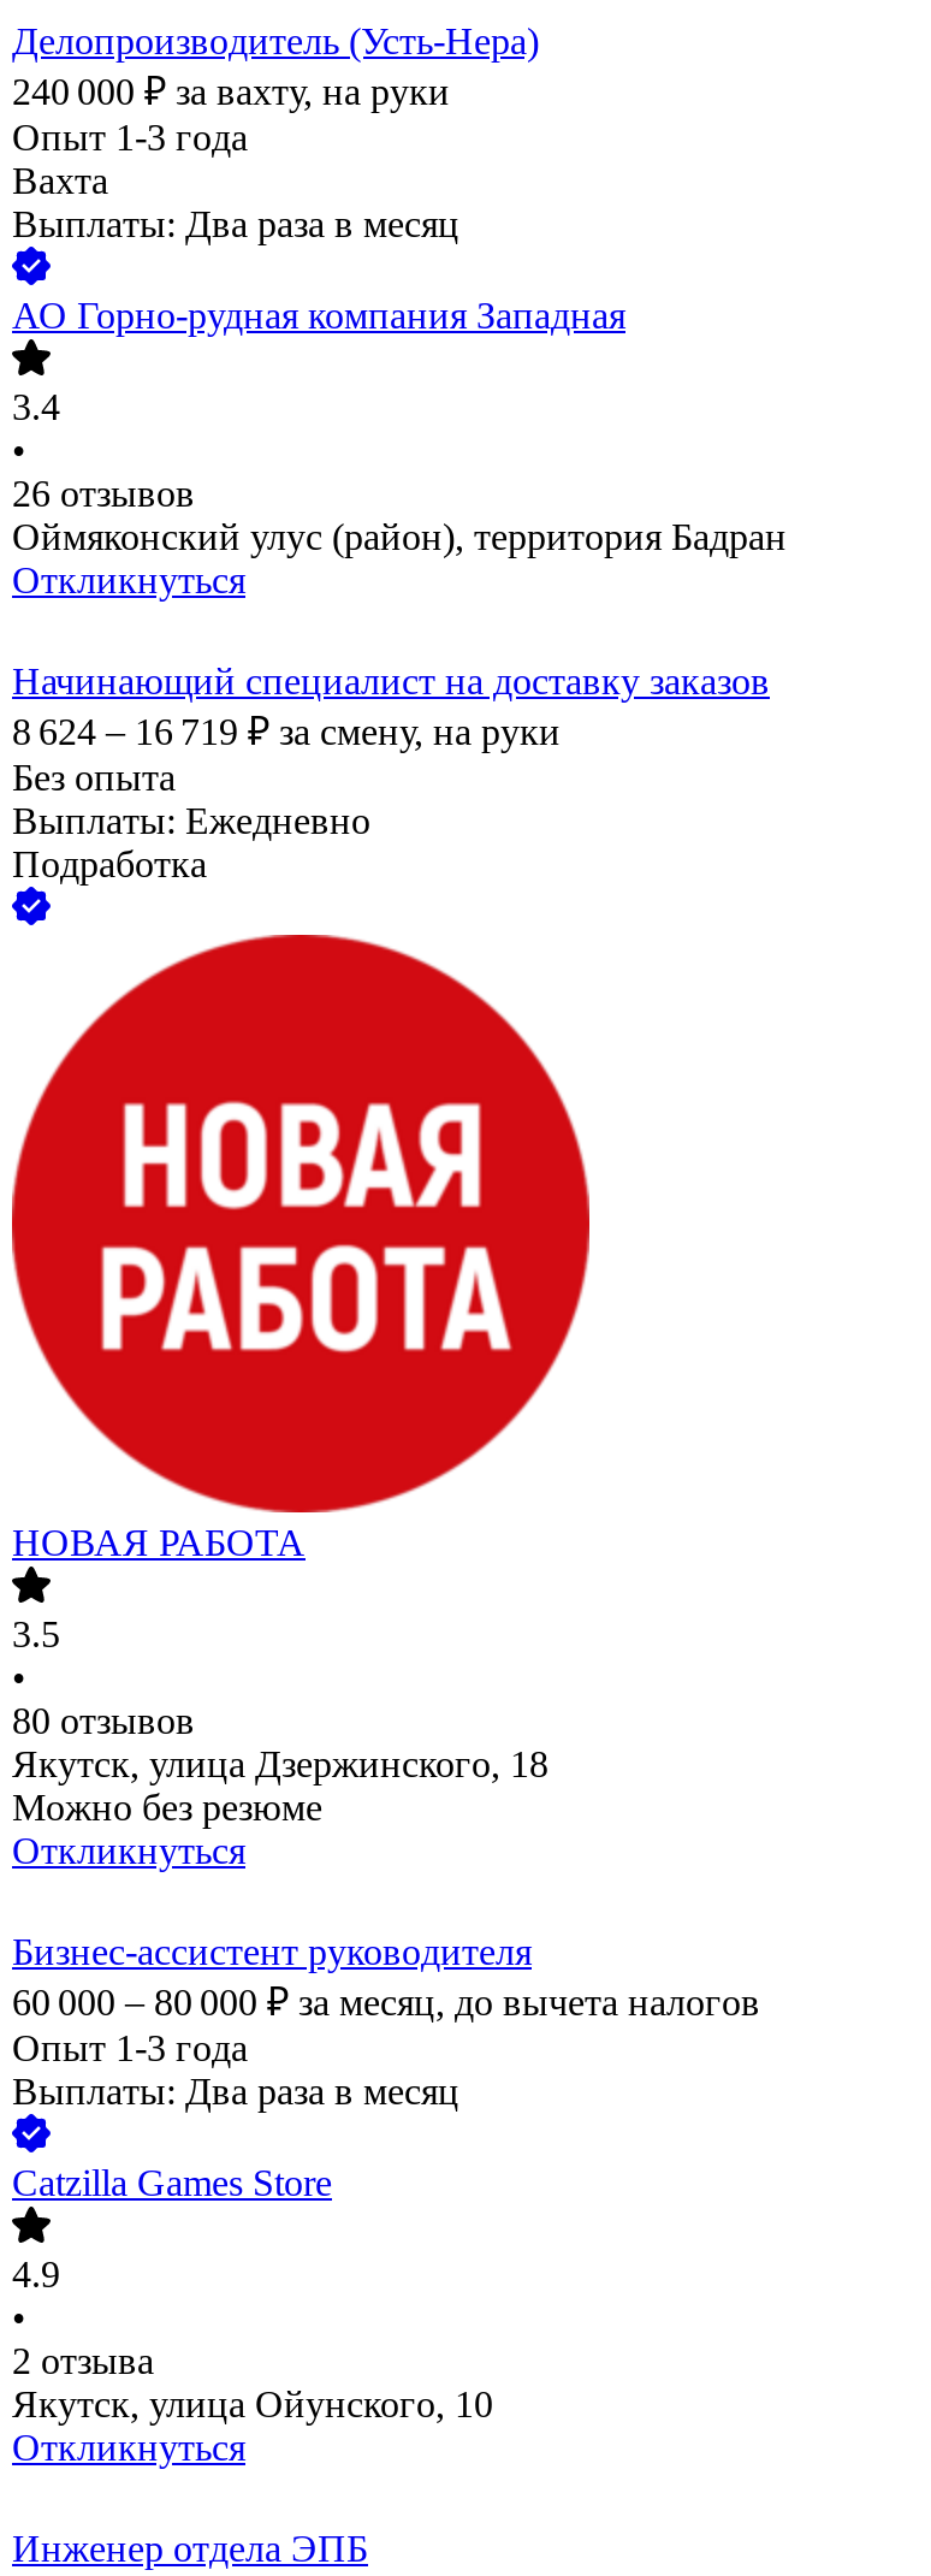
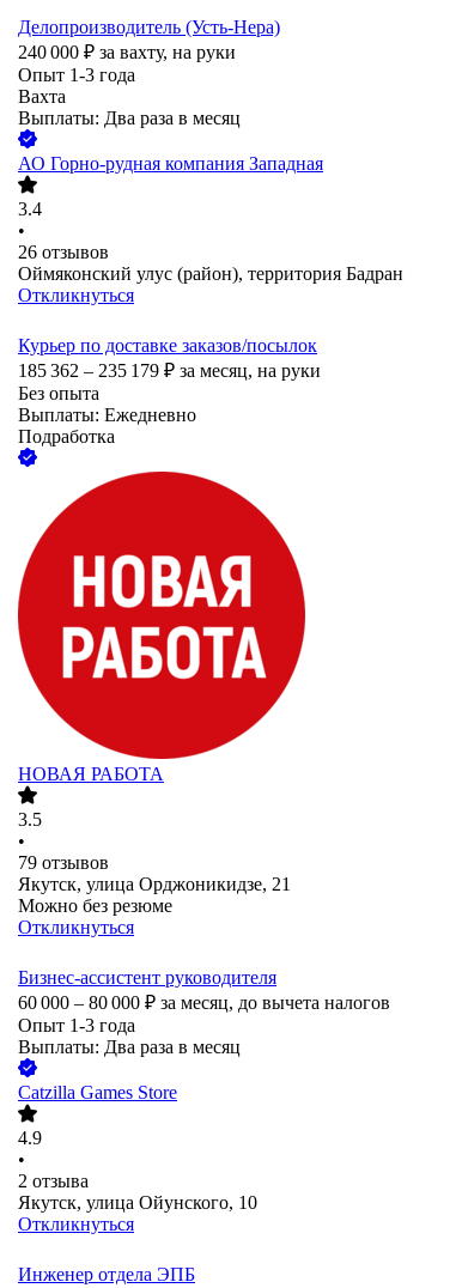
[12,661,770,753] Начинающий специалист на доставку заказов | 8 624 – 16 719 ₽ за смену, на руки -> [18,336,321,381] Курьер по доставке заказов/посылок | 185 362 – 235 179 ₽ за месяц, на руки
[12,1701,195,1742] 80 отзывов -> [18,853,109,873] 79 отзывов
[12,1744,548,1785] Якутск, улица Дзержинского, 18 -> [18,874,291,895] Якутск, улица Орджоникидзе, 21

